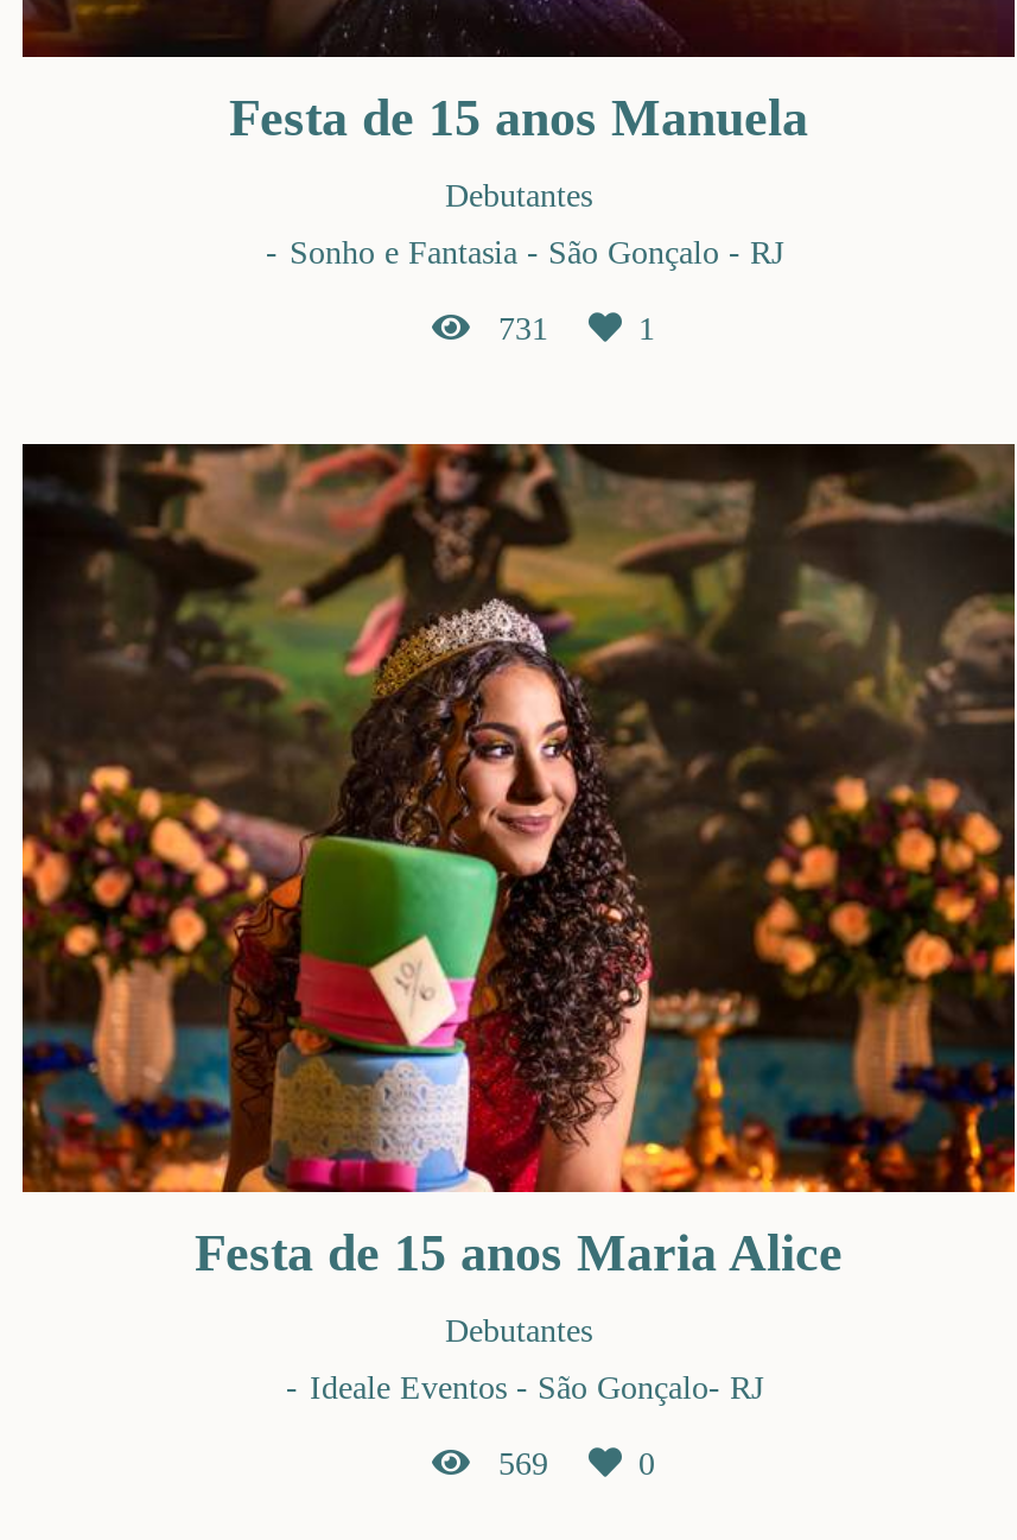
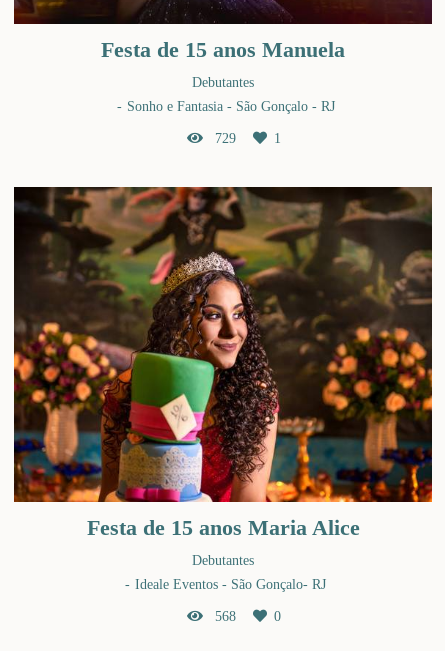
[498,311,548,347] 731 -> [214,131,235,146] 729
[498,1447,548,1483] 569 -> [214,609,235,624] 568

